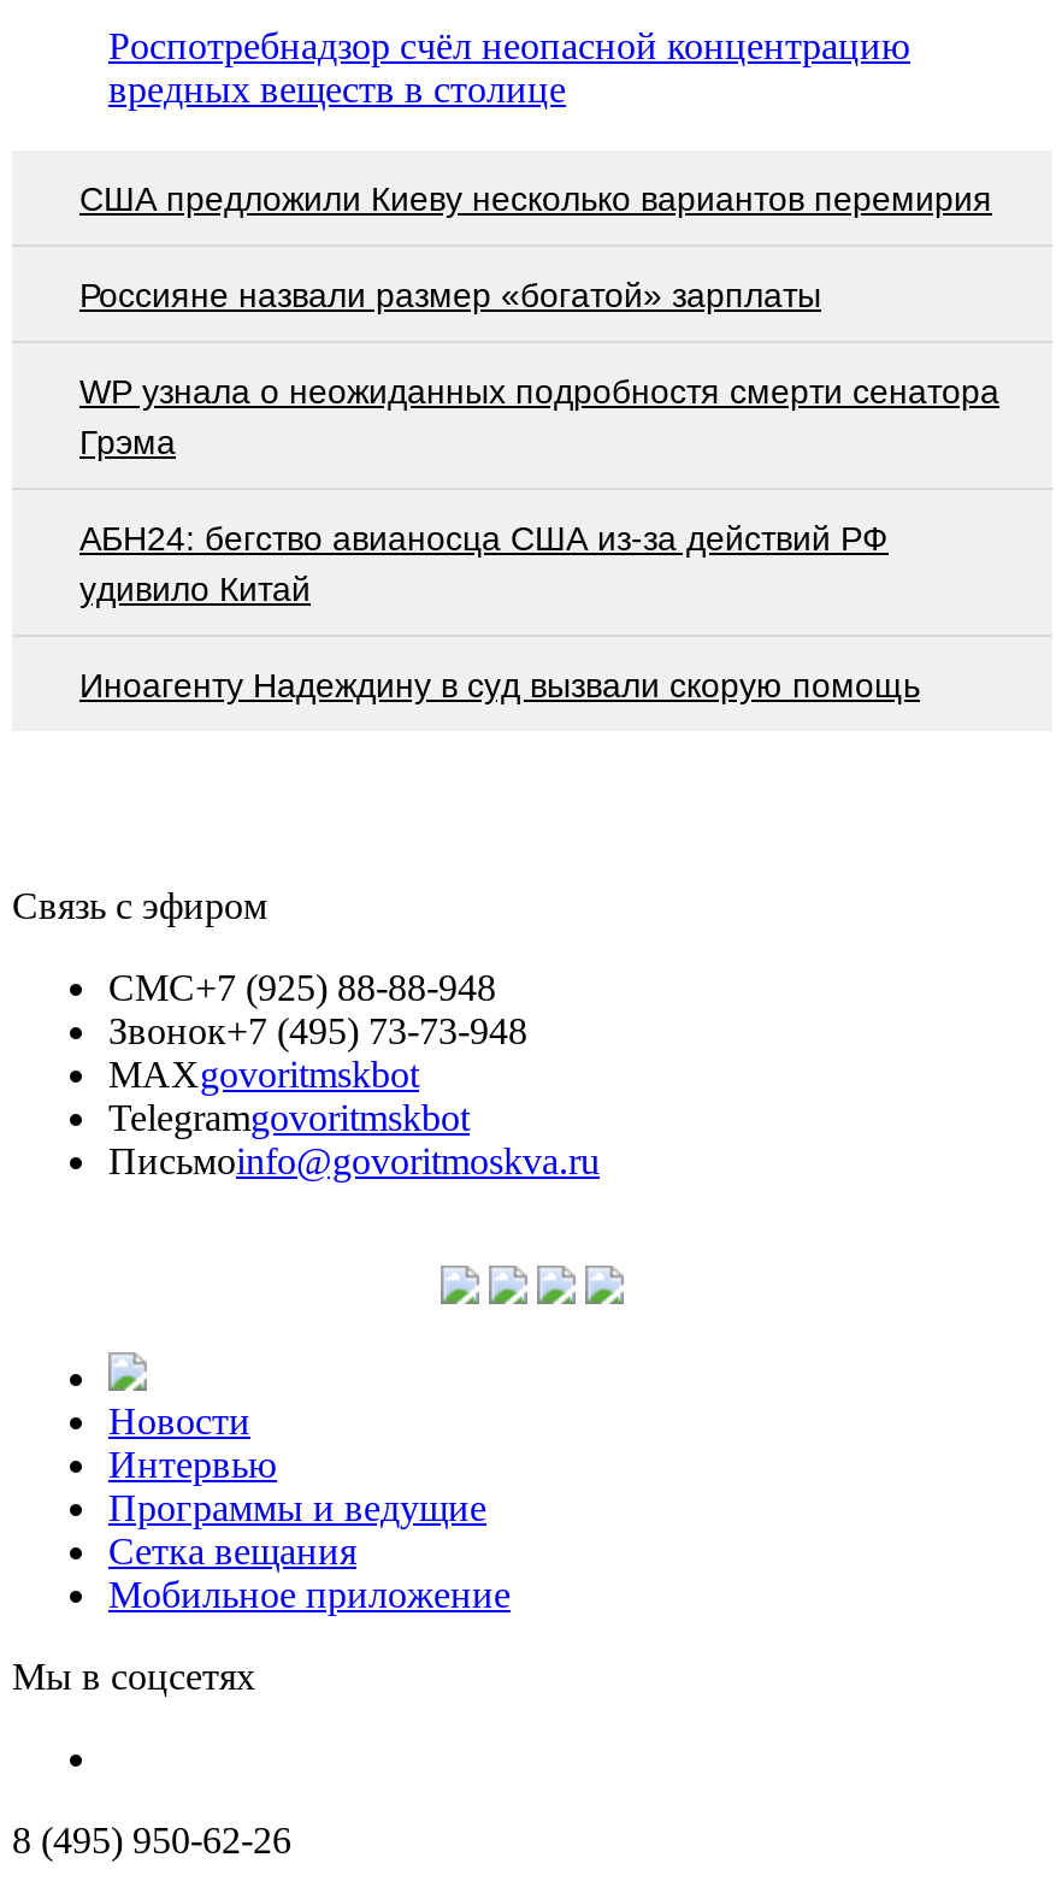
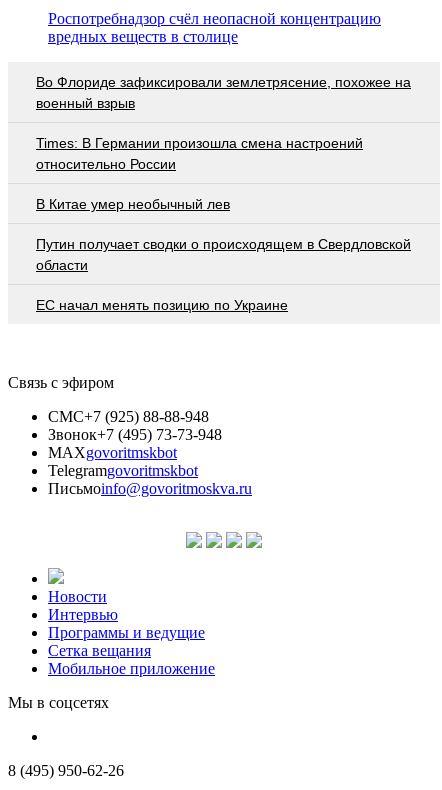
[79,178,992,217] США предложили Киеву несколько вариантов перемирия -> [36,74,411,111] Во Флориде зафиксировали землетрясение, похожее на | военный взрыв
[79,275,821,313] Россияне назвали размер «богатой» зарплаты -> [36,135,363,172] Times: В Германии произошла смена настроений | относительно России
[79,371,999,460] WP узнала о неожиданных подробностя смерти сенатора | Грэма -> [36,196,230,212] В Китае умер необычный лев
[79,518,889,607] АБН24: бегство авианосца США из-за действий РФ | удивило Китай -> [36,236,411,273] Путин получает сводки о происходящем в Свердловской | области
[79,665,920,704] Иноагенту Надеждину в суд вызвали скорую помощь -> [36,297,288,313] ЕС начал менять позицию по Украине

